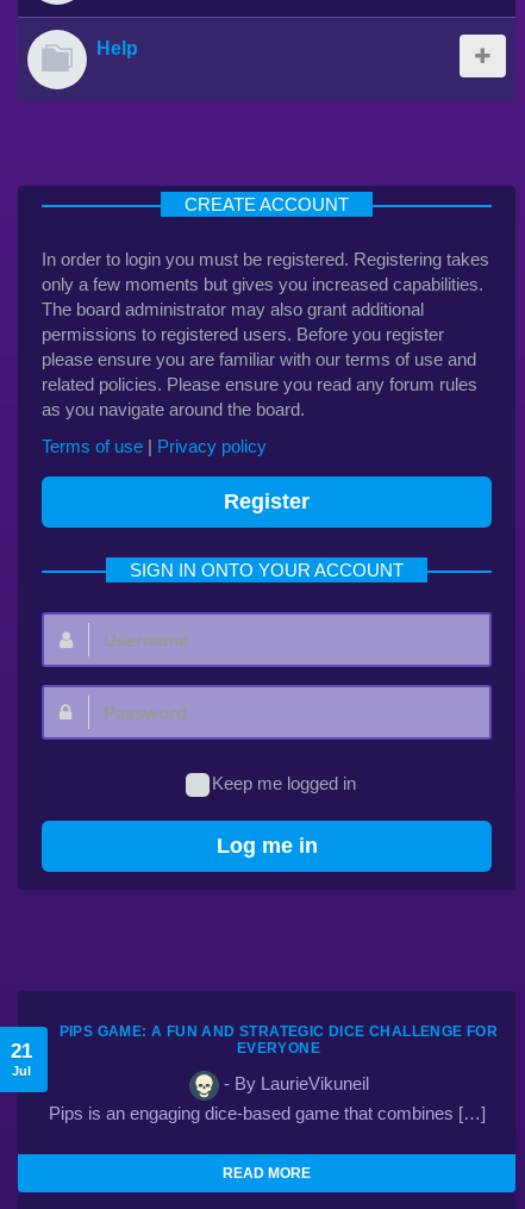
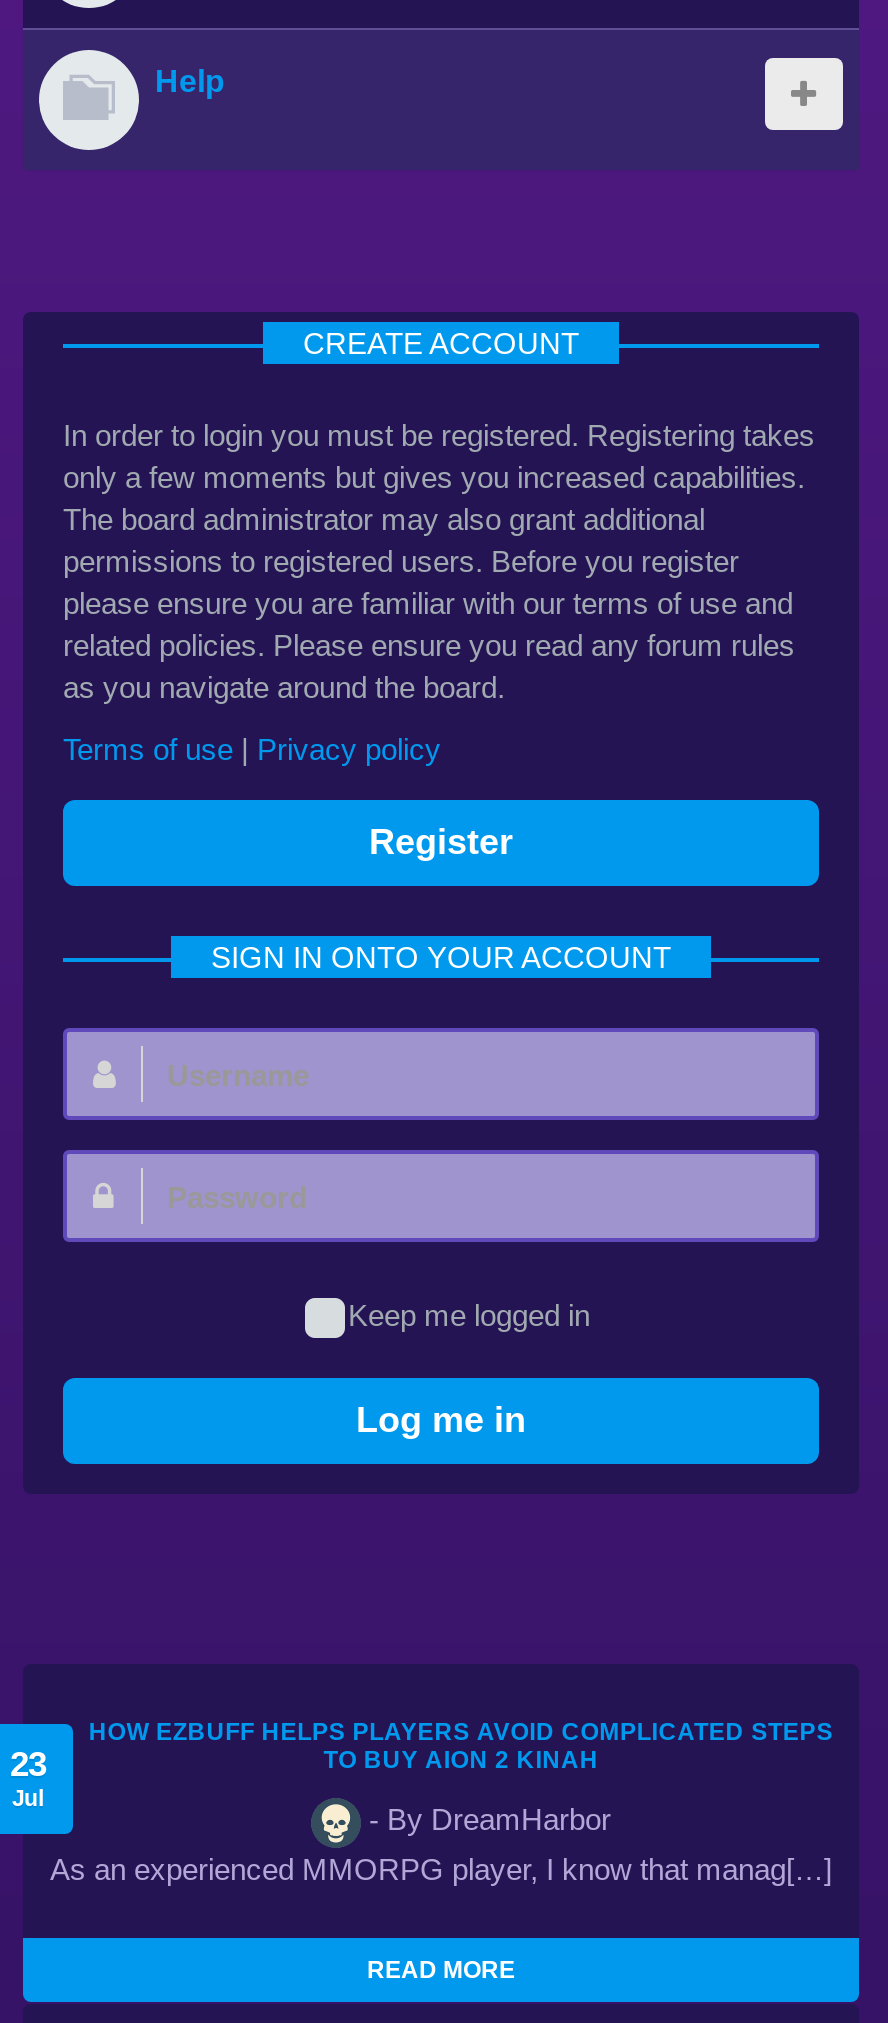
[59,1023,498,1057] PIPS GAME: A FUN AND STRATEGIC DICE CHALLENGE FOR | EVERYONE -> [89,1718,833,1774] HOW EZBUFF HELPS PLAYERS AVOID COMPLICATED STEPS | TO BUY AION 2 KINAH
[10,1039,32,1063] 21 -> [10,1745,46,1785] 23
[218,1073,368,1093] - By LaurieVikuneil -> [361,1802,611,1836] - By DreamHarbor
[48,1103,485,1123] Pips is an engaging dice-based game that combines […] -> [50,1852,832,1886] As an experienced MMORPG player, I know that manag[…]

